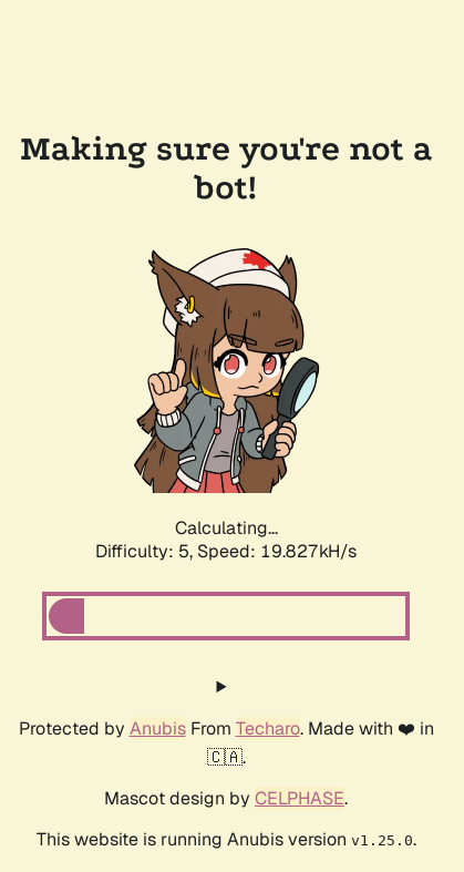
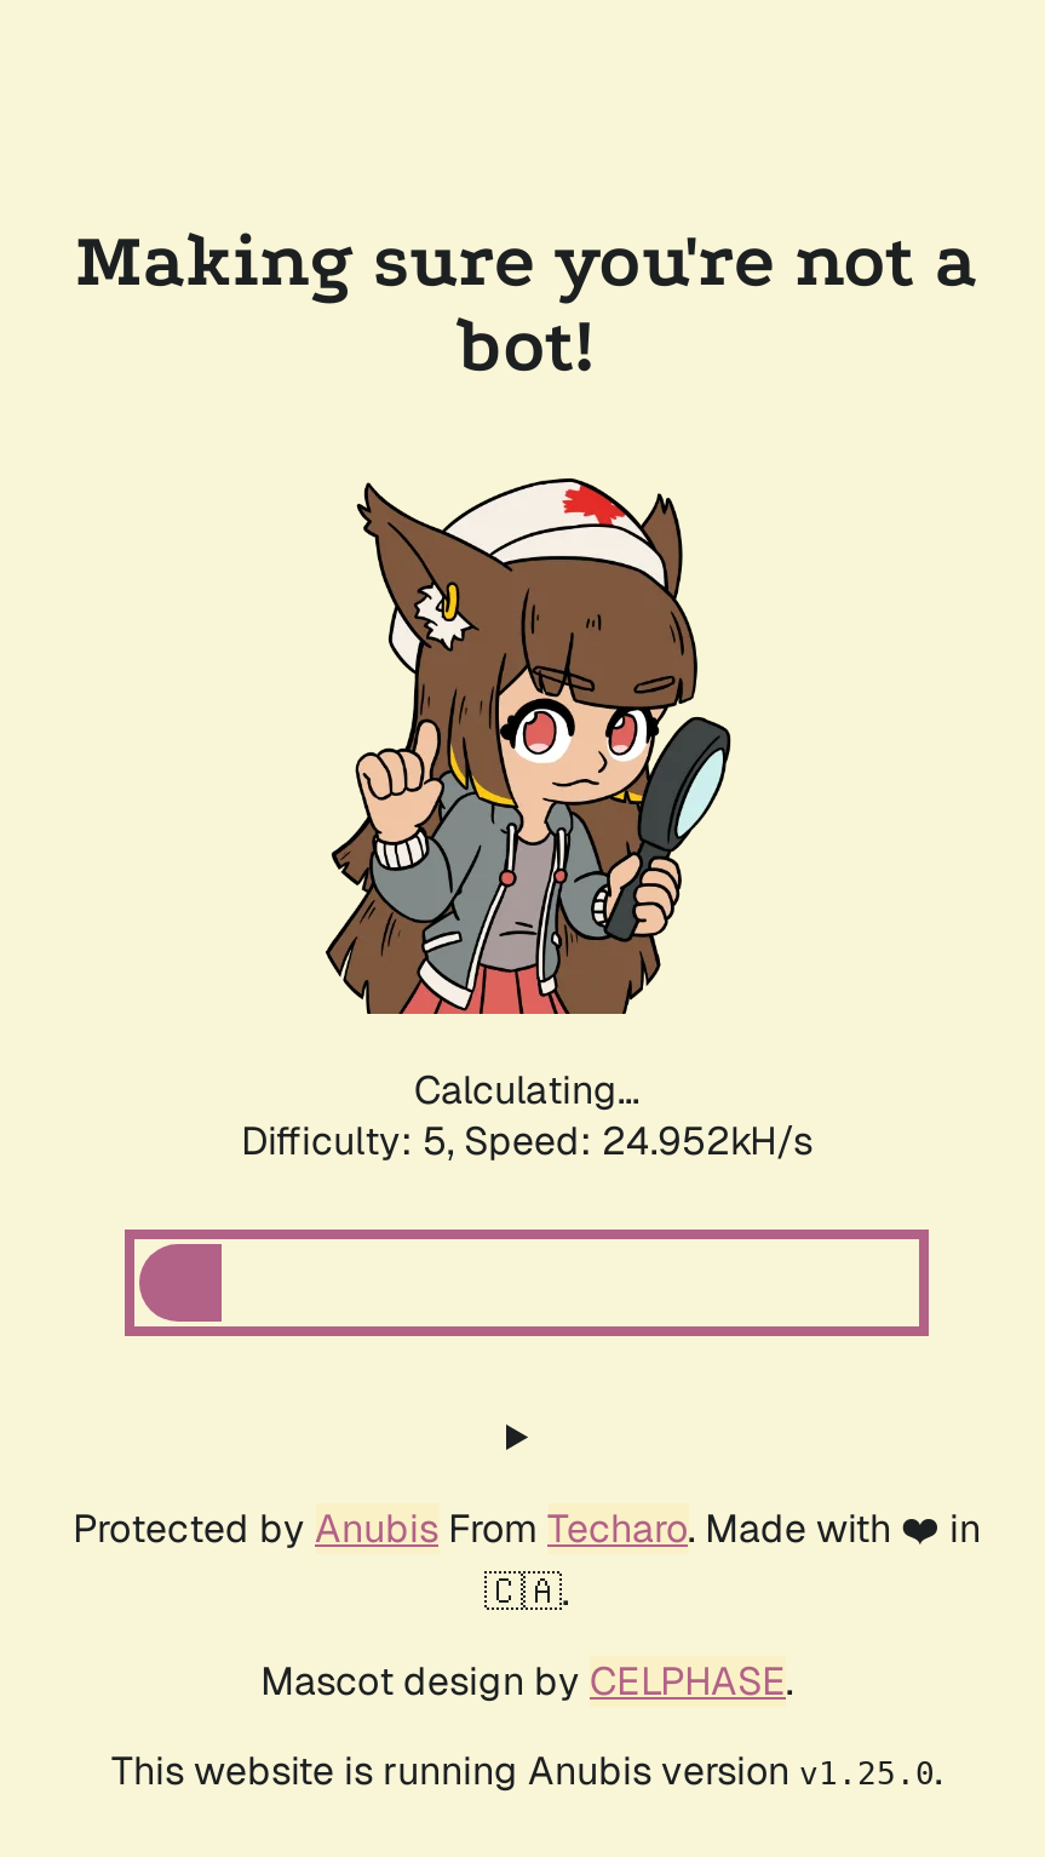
[95,540,357,563] Difficulty: 5, Speed: 19.827kH/s -> [241,1116,813,1167] Difficulty: 5, Speed: 24.952kH/s

